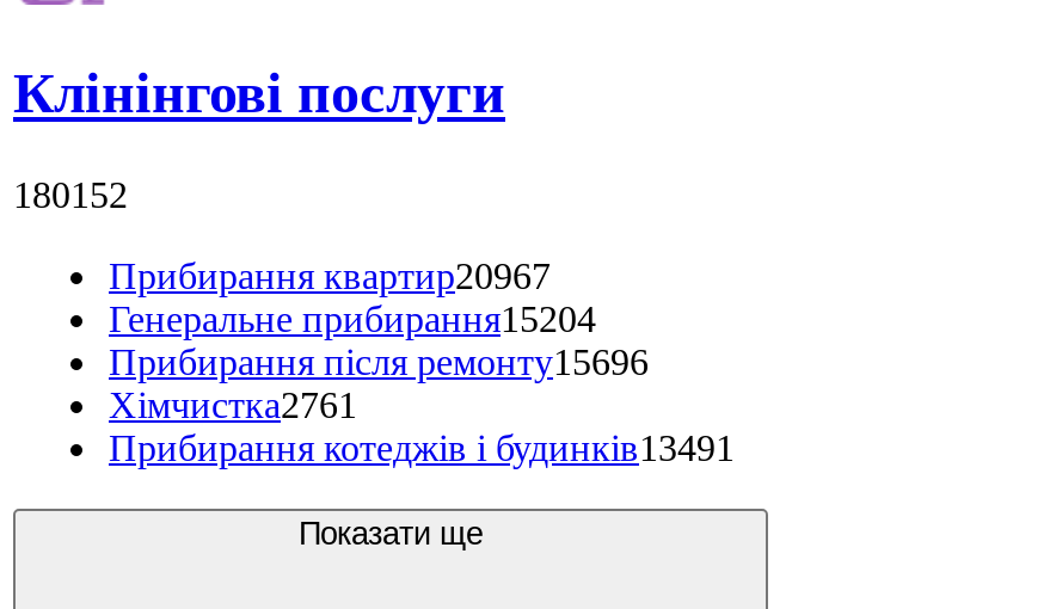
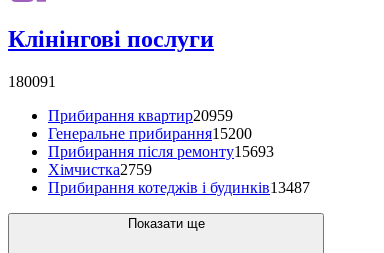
[13,174,128,214] 180152 -> [8,73,56,90] 180091
[109,255,551,296] Прибирання квартир20967 -> [48,107,233,124] Прибирання квартир20959
[109,298,596,339] Генеральне прибирання15204 -> [48,125,252,142] Генеральне прибирання15200
[109,341,649,382] Прибирання після ремонту15696 -> [48,143,274,160] Прибирання після ремонту15693
[109,384,357,425] Хімчистка2761 -> [48,161,152,178] Хімчистка2759
[109,427,735,468] Прибирання котеджів і будинків13491 -> [48,179,310,196] Прибирання котеджів і будинків13487

